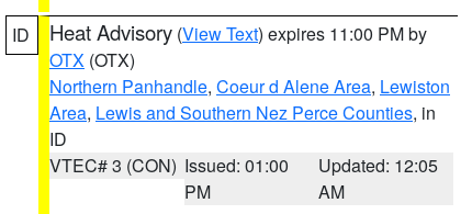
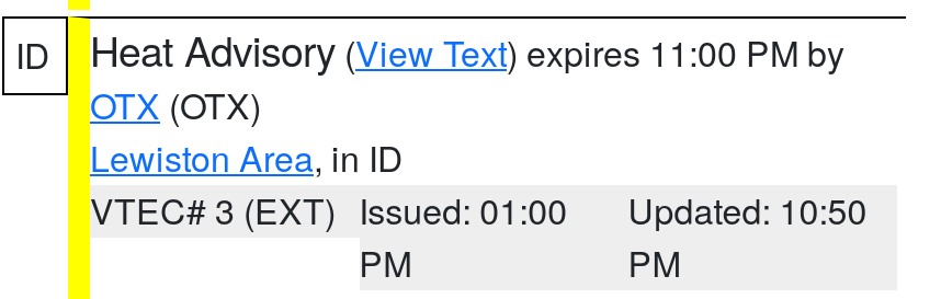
[49,74,450,178] Northern Panhandle, Coeur d Alene Area, Lewiston | Area, Lewis and Southern Nez Perce Counties, in | ID | VTEC# 3 (CON) Issued: 01:00 -> [90,133,567,235] Lewiston Area, in ID | VTEC# 3 (EXT) Issued: 01:00
[319,153,438,204] Updated: 12:05 | AM -> [628,185,867,288] Updated: 10:50 | PM

